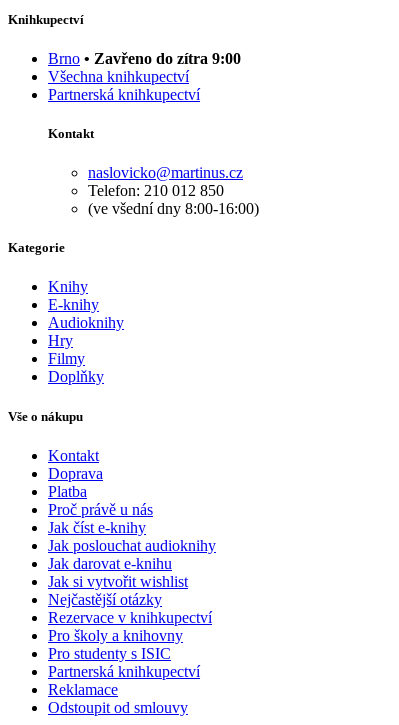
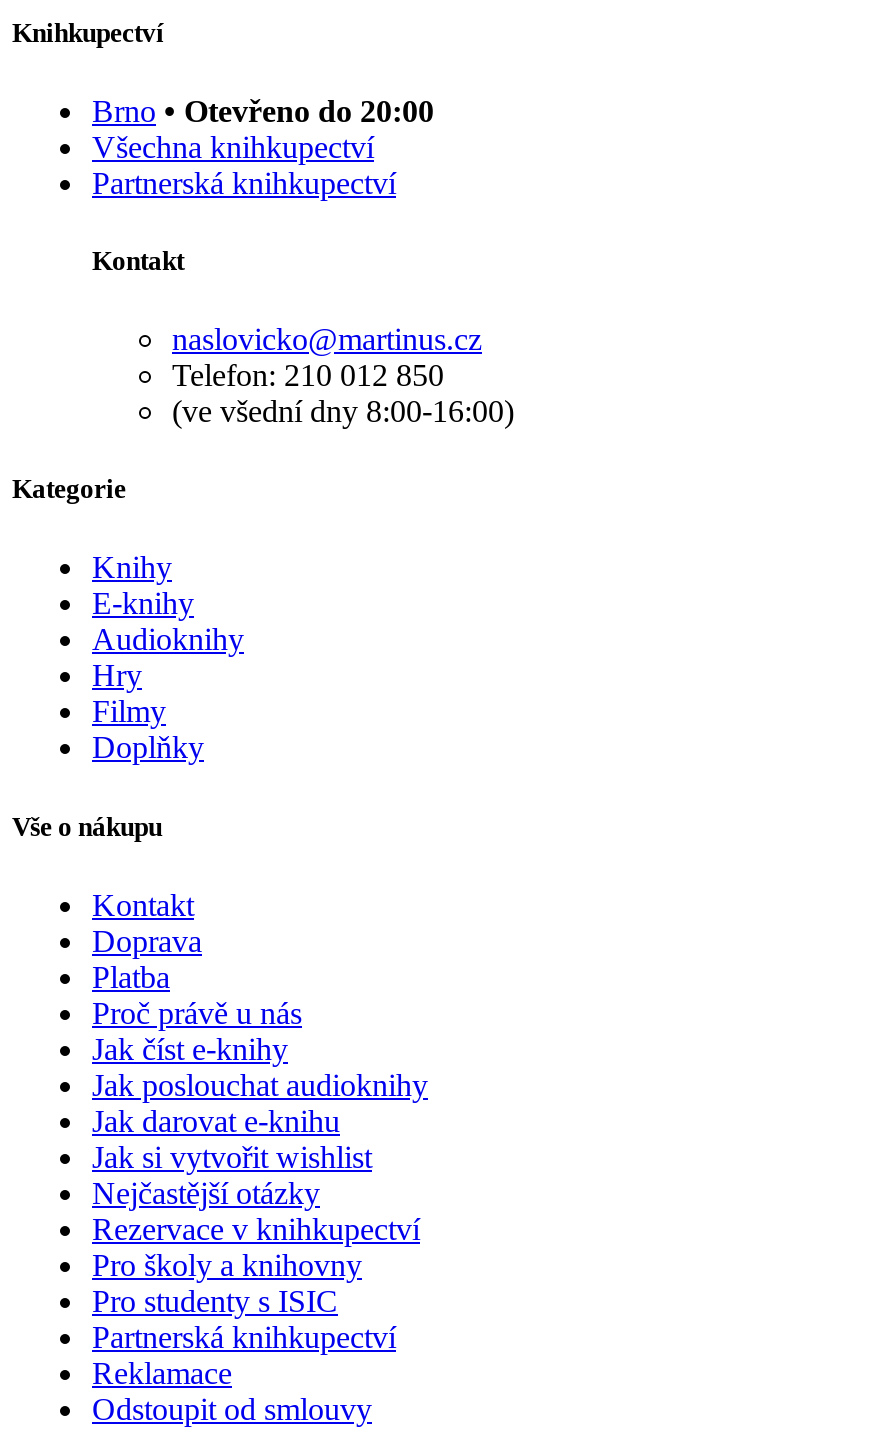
[48,50,241,67] Brno • Zavřeno do zítra 9:00 -> [92,93,434,127] Brno • Otevřeno do 20:00

